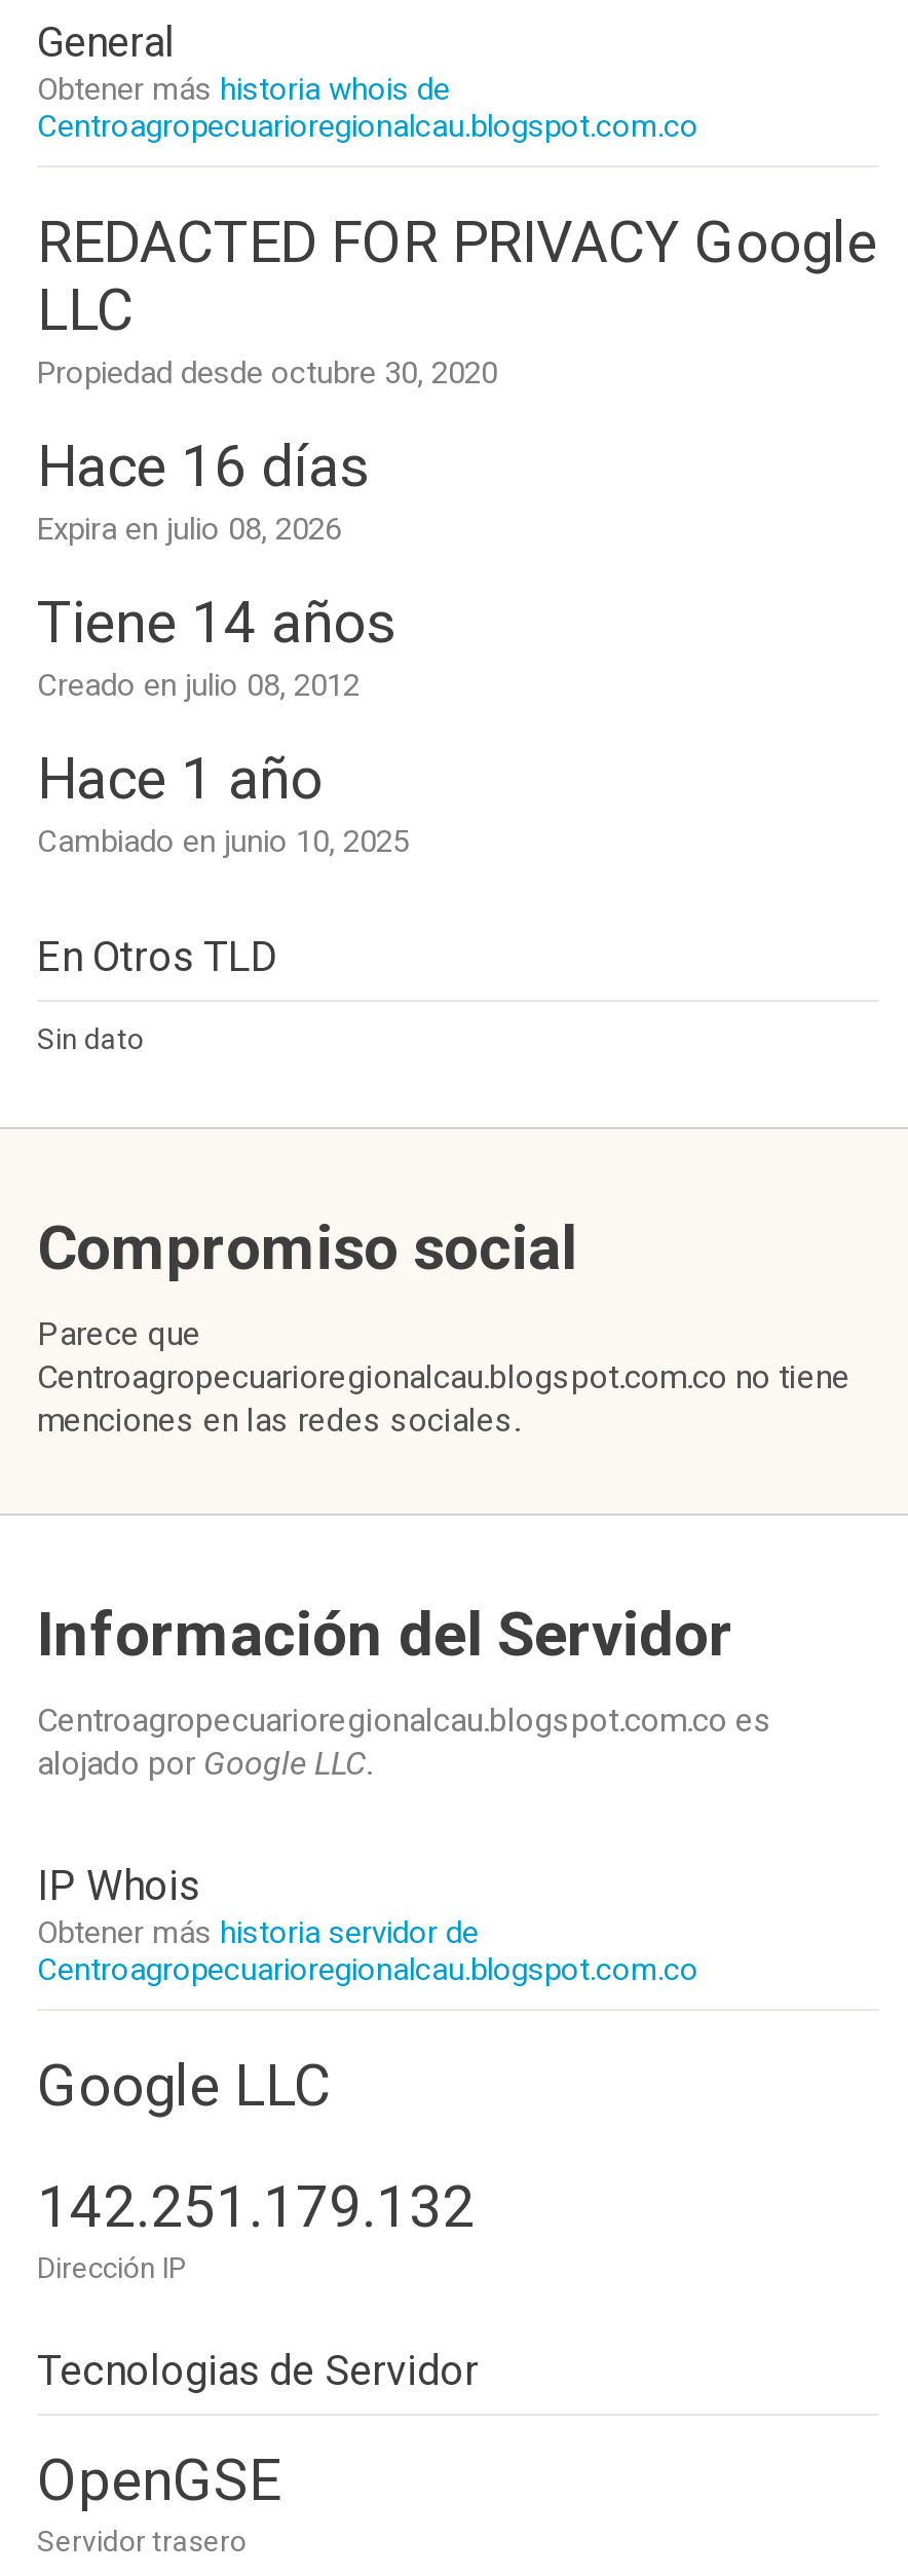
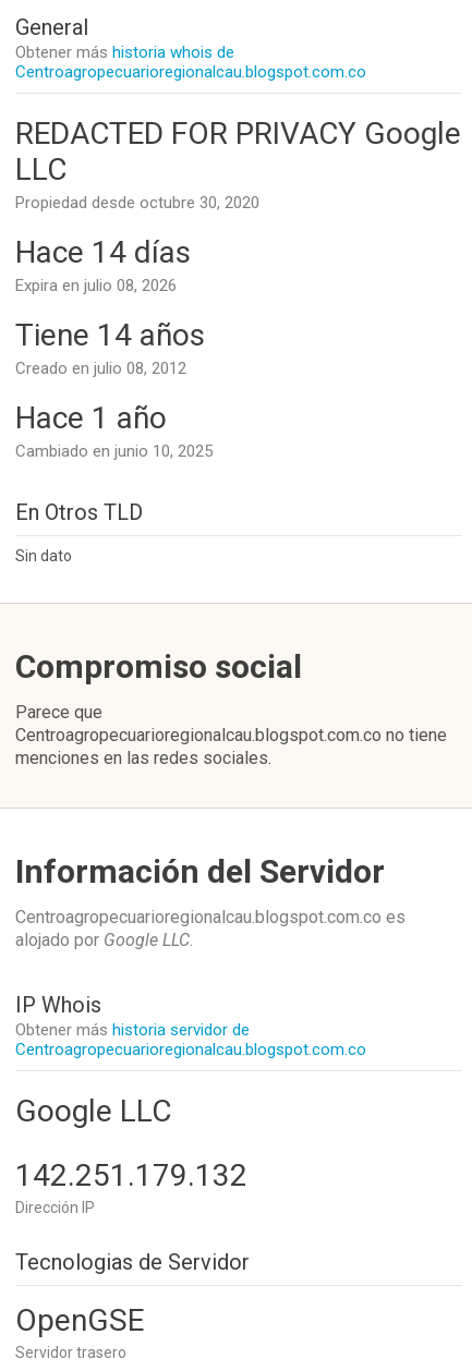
[37,433,368,500] Hace 16 días -> [15,234,191,270] Hace 14 días

